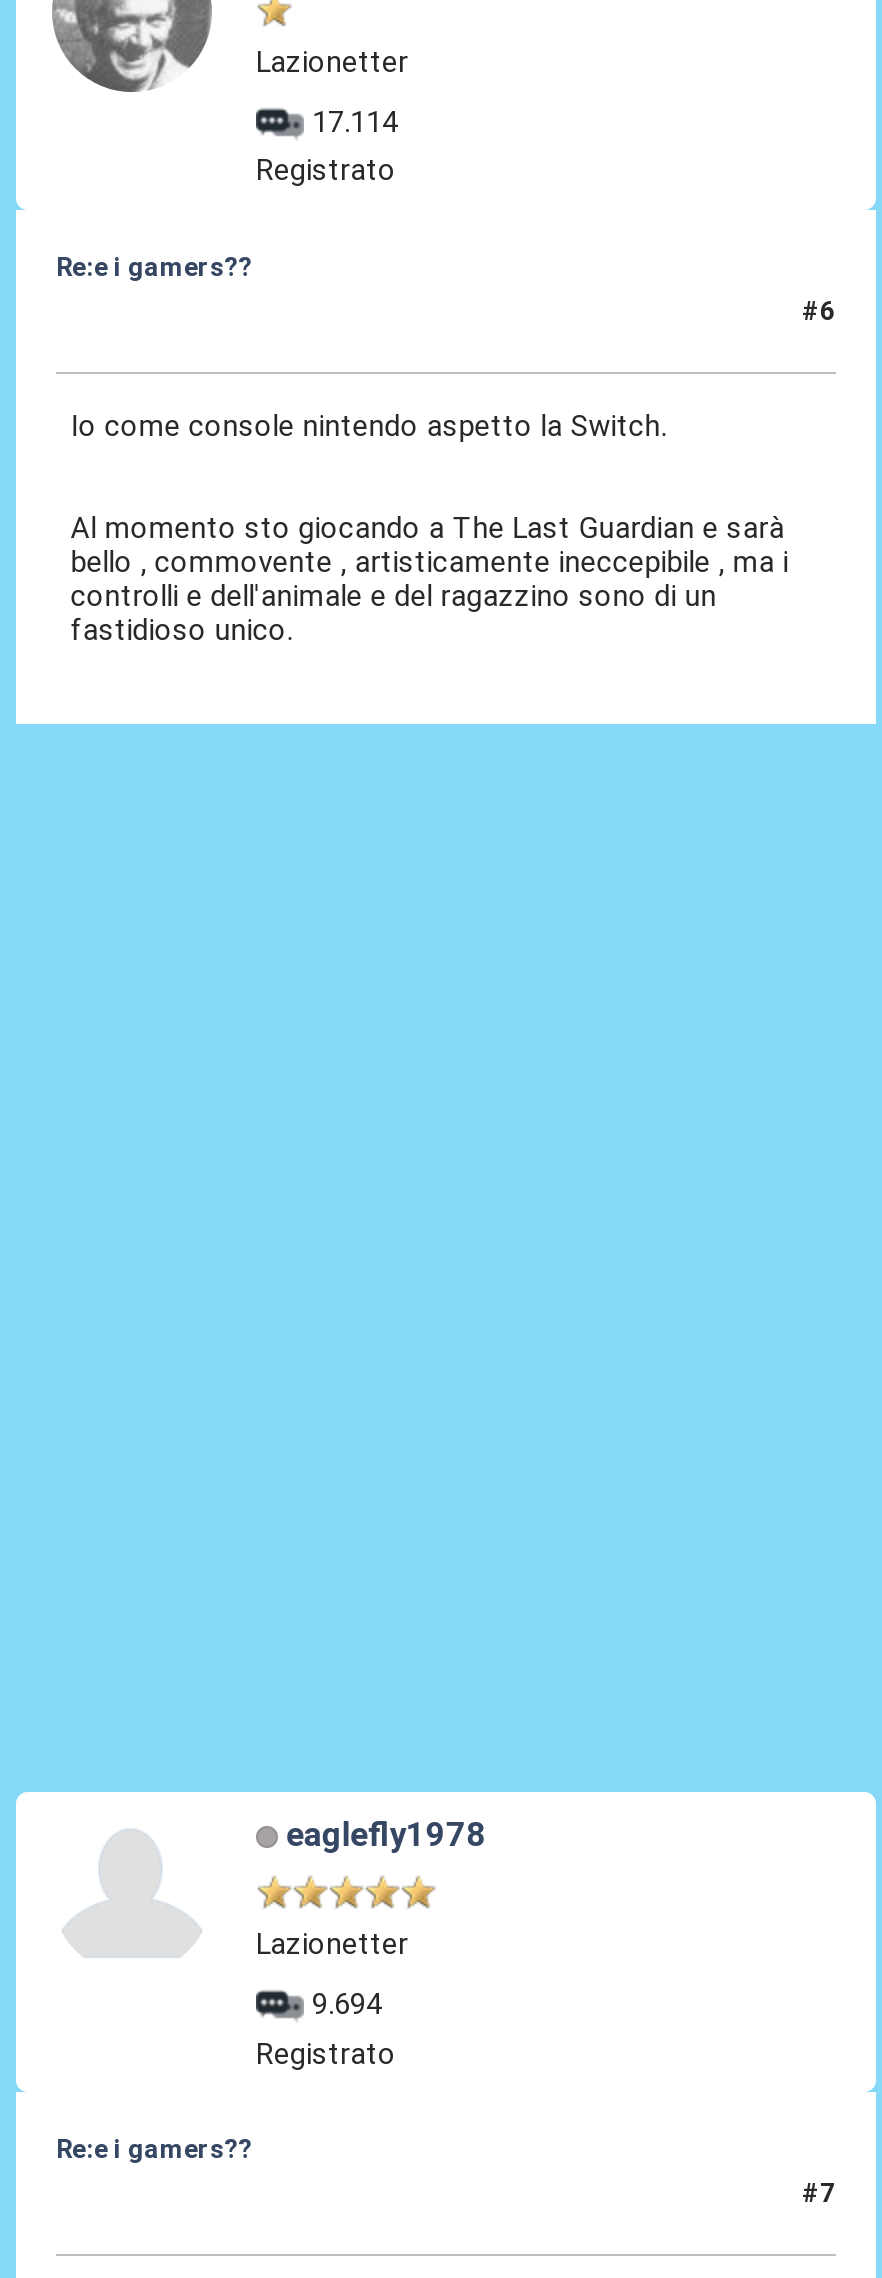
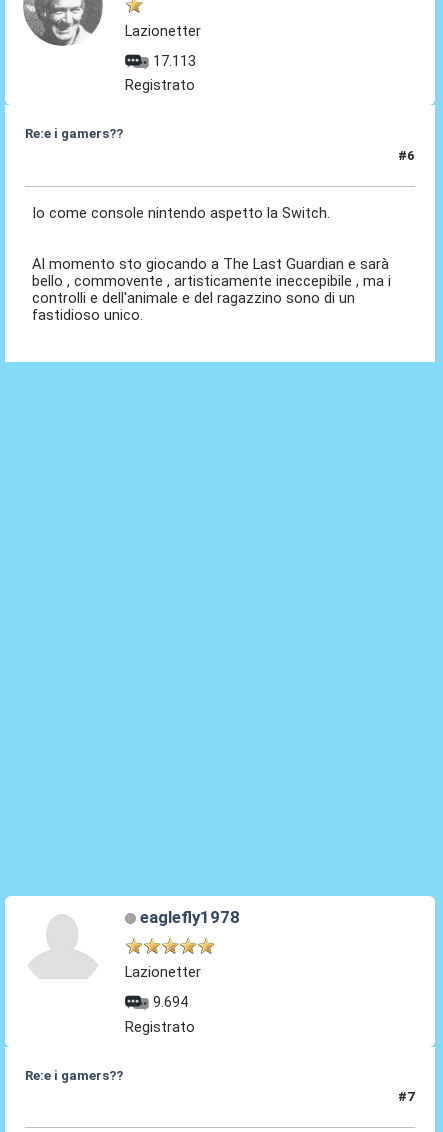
[304,103,398,139] 17.114 -> [149,51,196,69] 17.113

